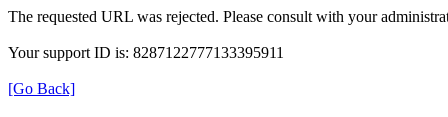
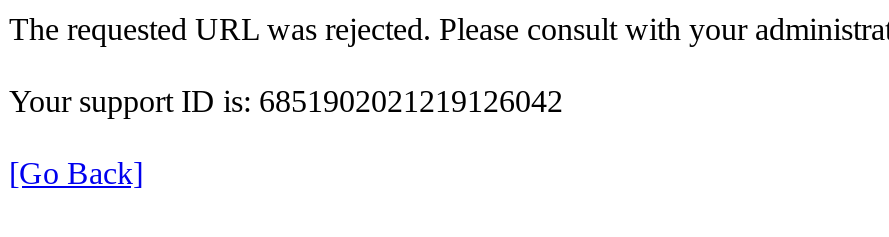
[8,44,284,61] Your support ID is: 8287122777133395911 -> [9,84,563,118] Your support ID is: 6851902021219126042

